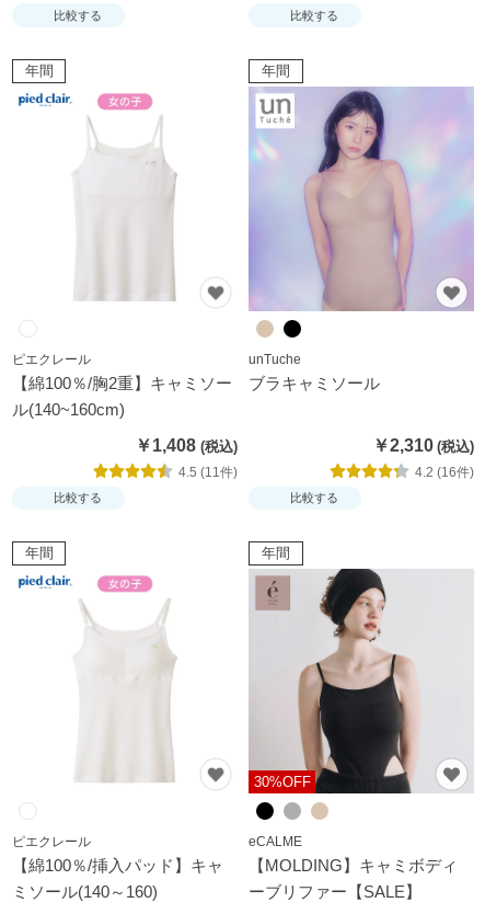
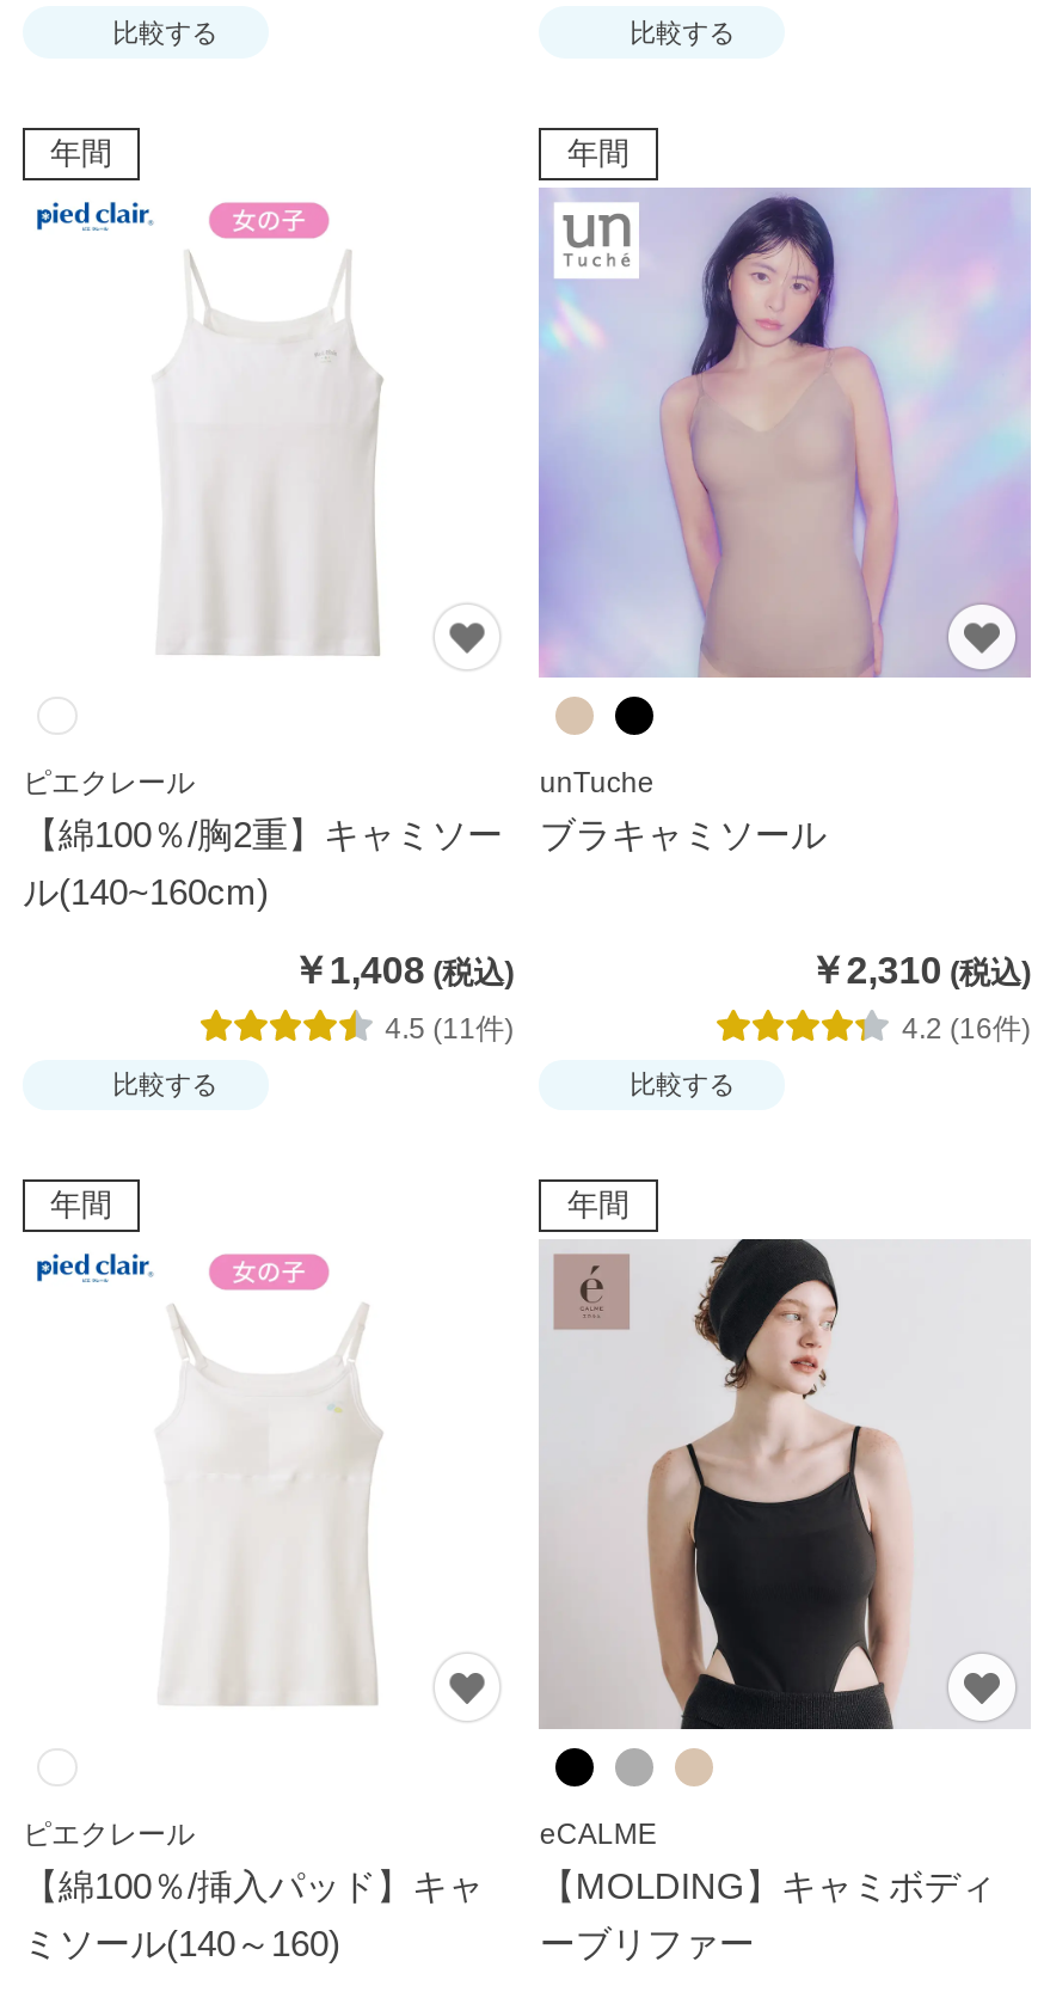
[254,773,311,790] 30%OFF -> none
[249,882,422,901] ーブリファー【SALE】 -> [540,1923,755,1963] ーブリファー

